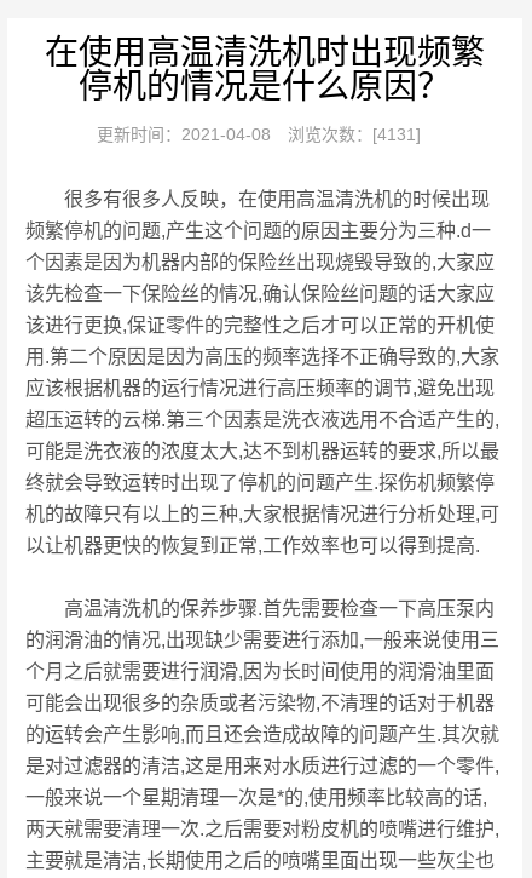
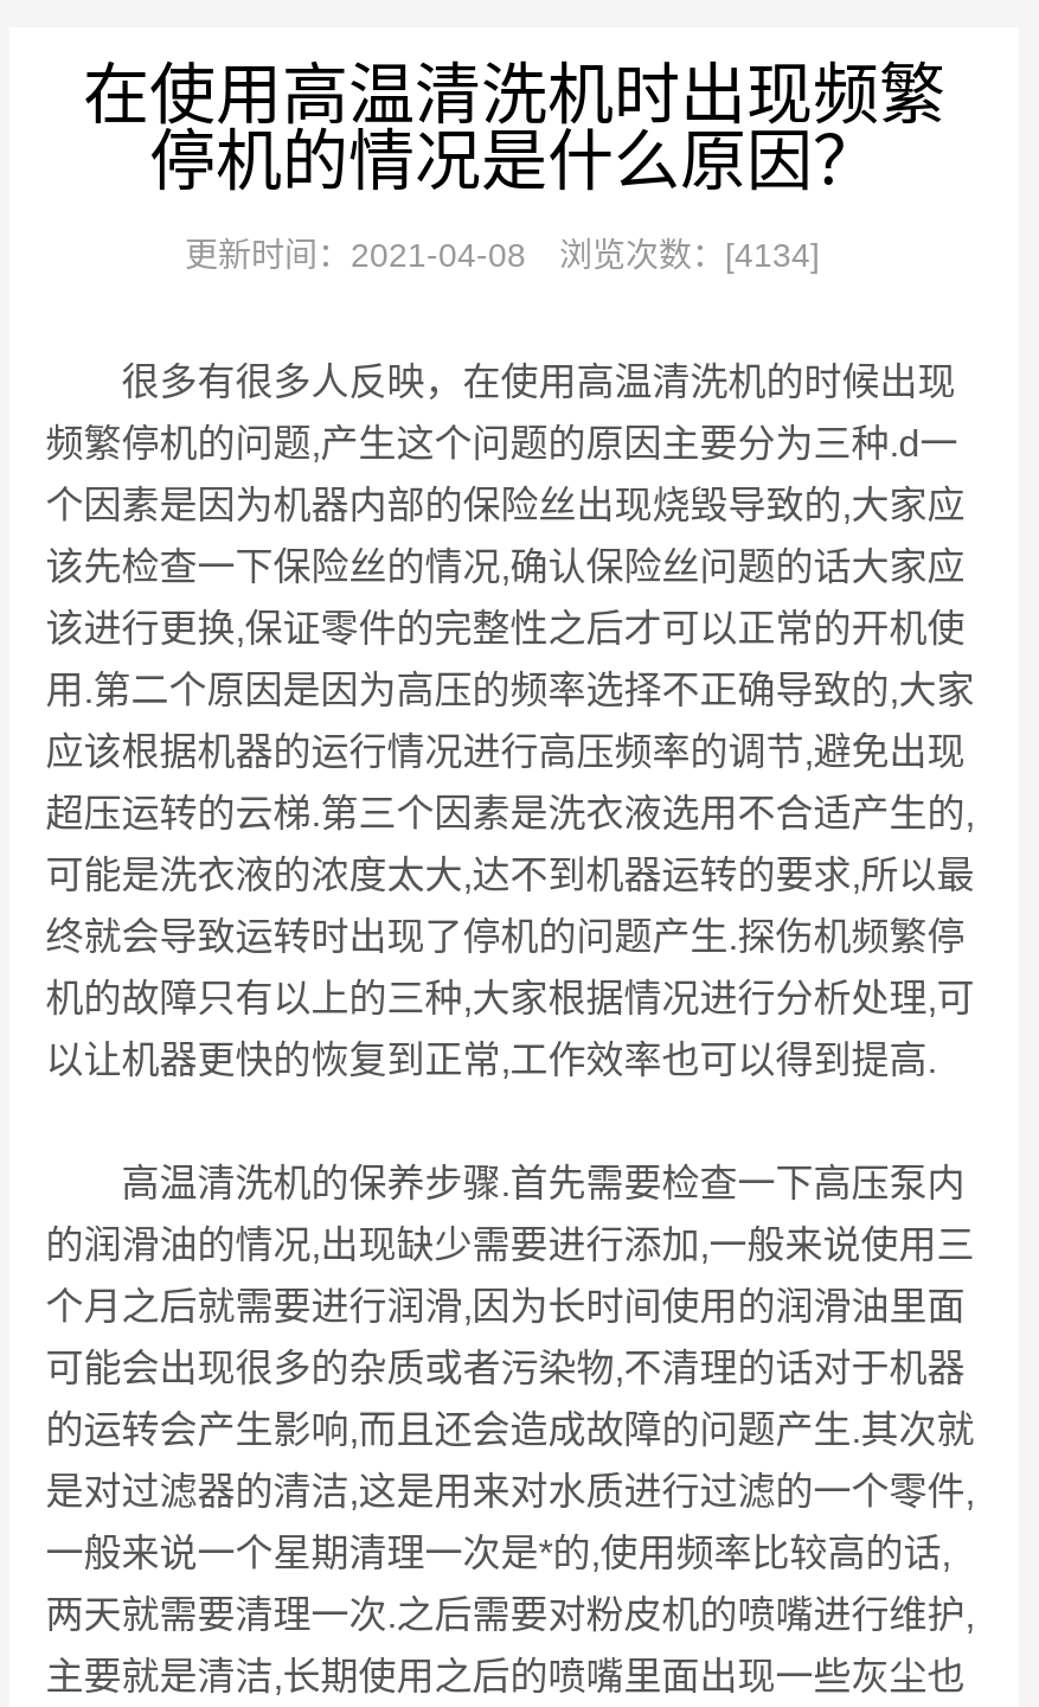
[97,125,421,144] 更新时间：2021-04-08 浏览次数：[4131] -> [185,236,820,274] 更新时间：2021-04-08 浏览次数：[4134]

